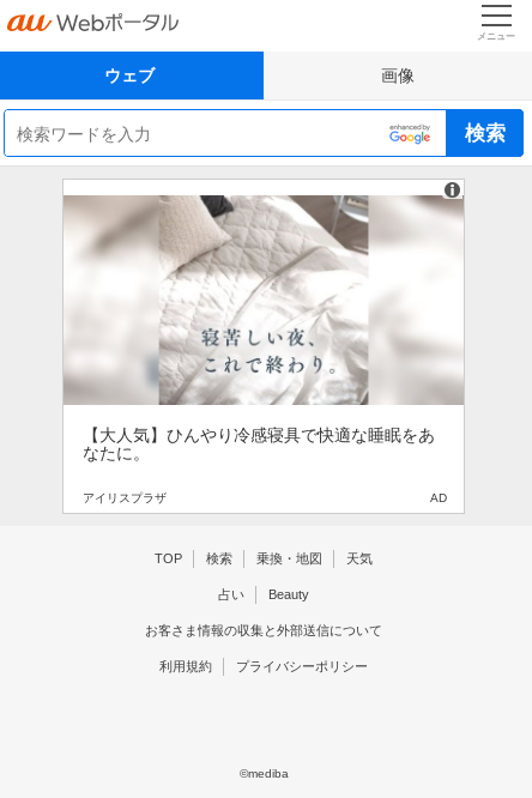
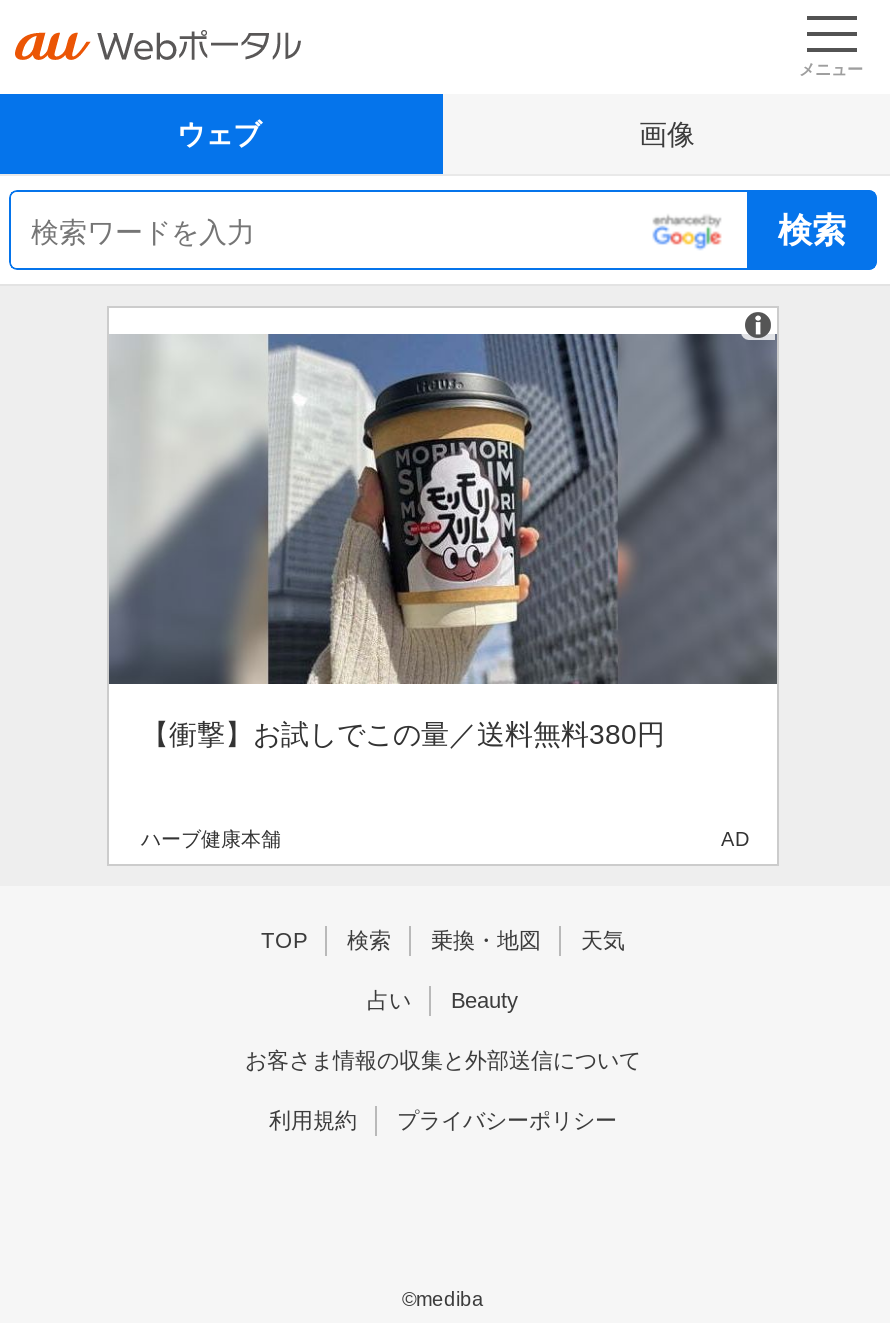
[64,195,464,463] [image] | 【大人気】ひんやり冷感寝具で快適な睡眠をあ | なたに。 -> [107,332,779,750] [image] | 【衝撃】お試しでこの量／送料無料380円
[83,491,167,504] アイリスプラザ -> [141,828,281,850] ハーブ健康本舗

